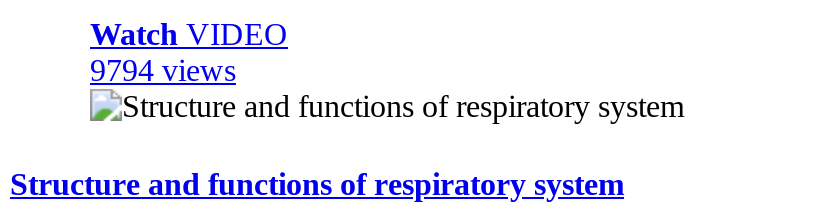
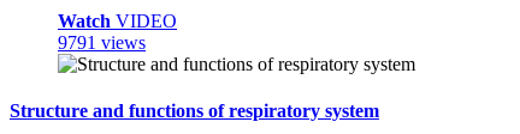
[90,52,236,86] 9794 views -> [58,32,146,52] 9791 views

